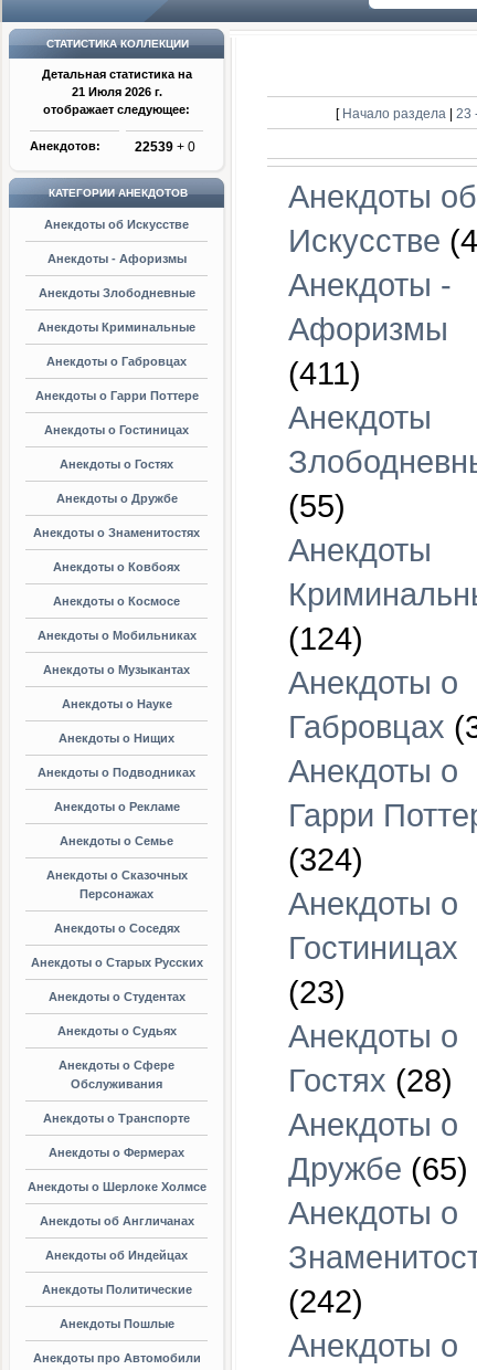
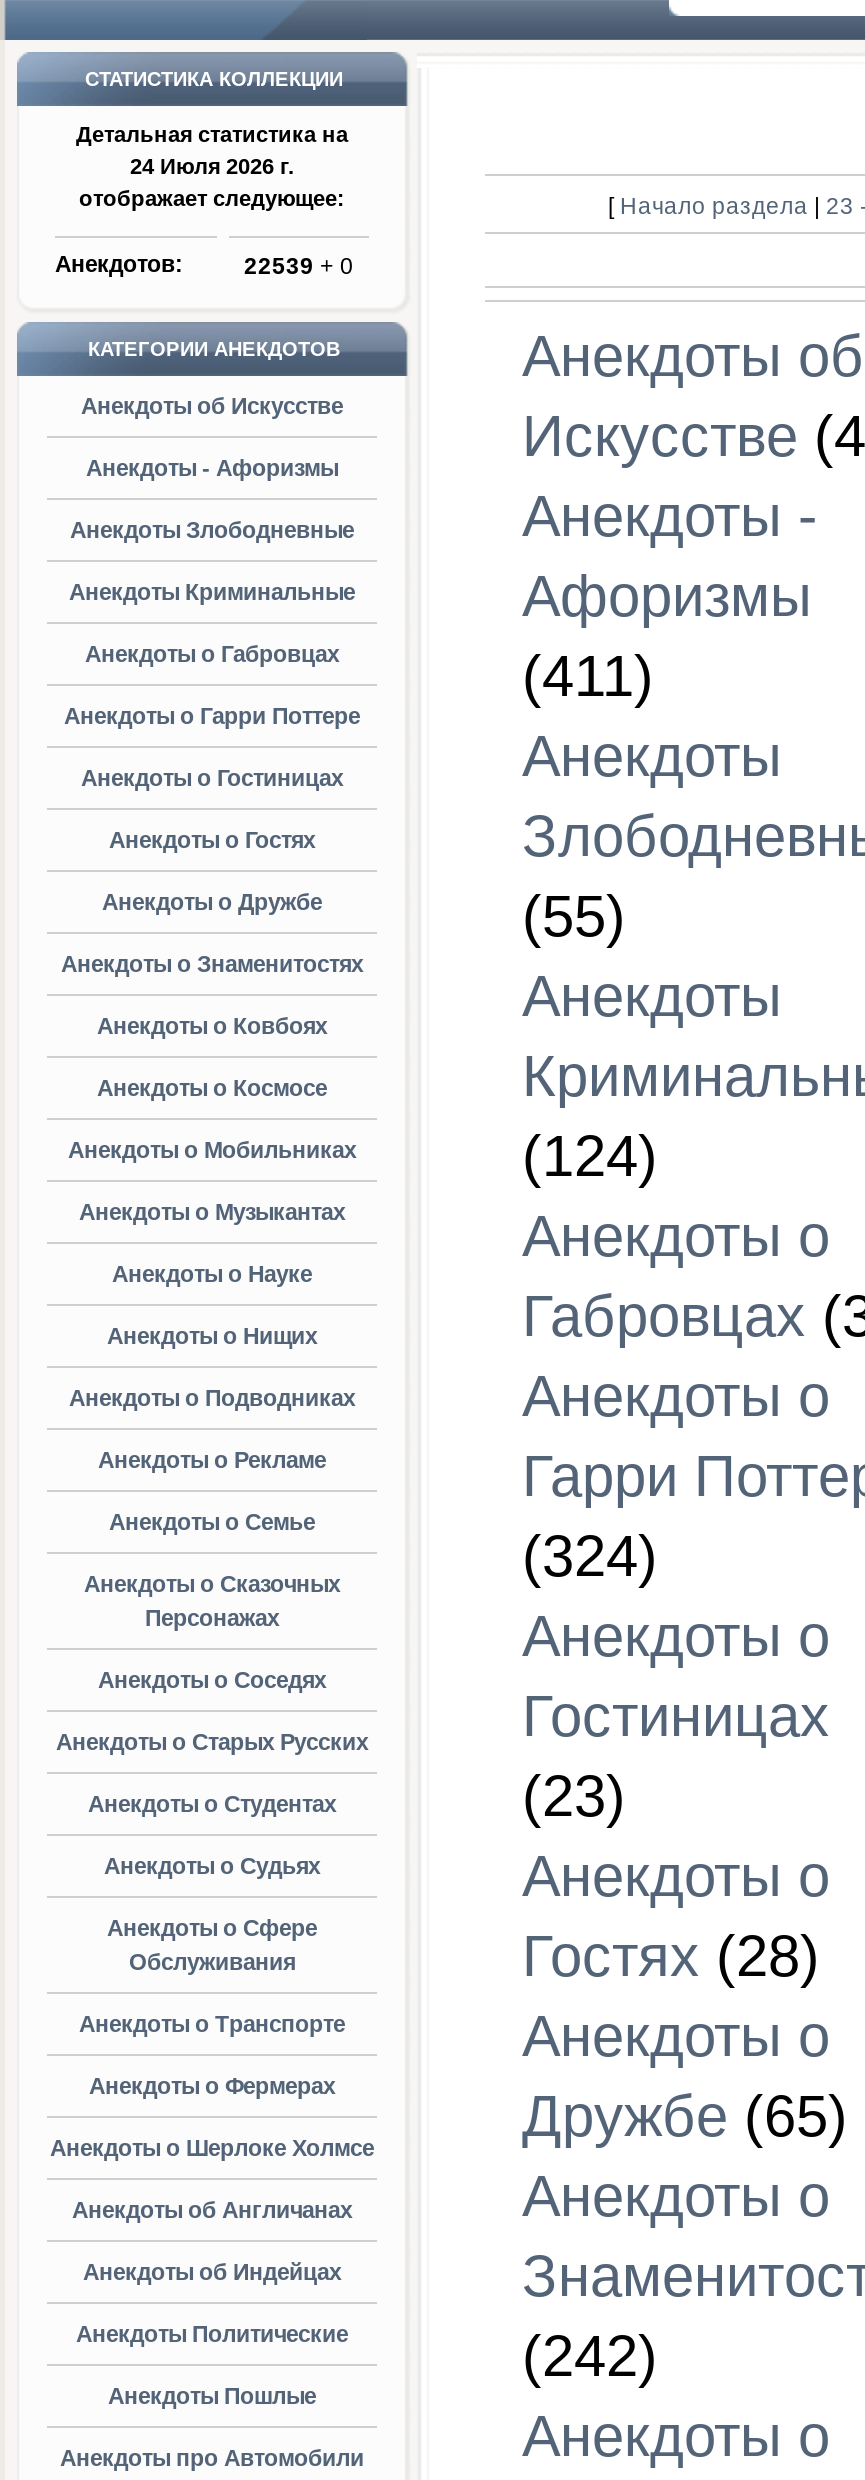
[71,85,162,98] 21 Июля 2026 г. -> [130,154,294,178] 24 Июля 2026 г.

